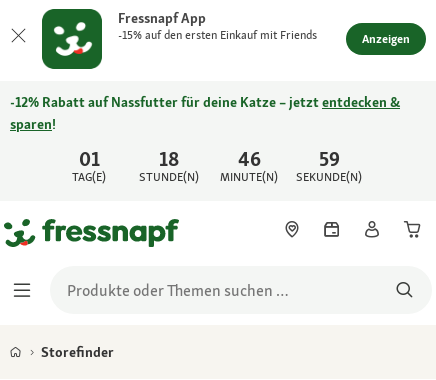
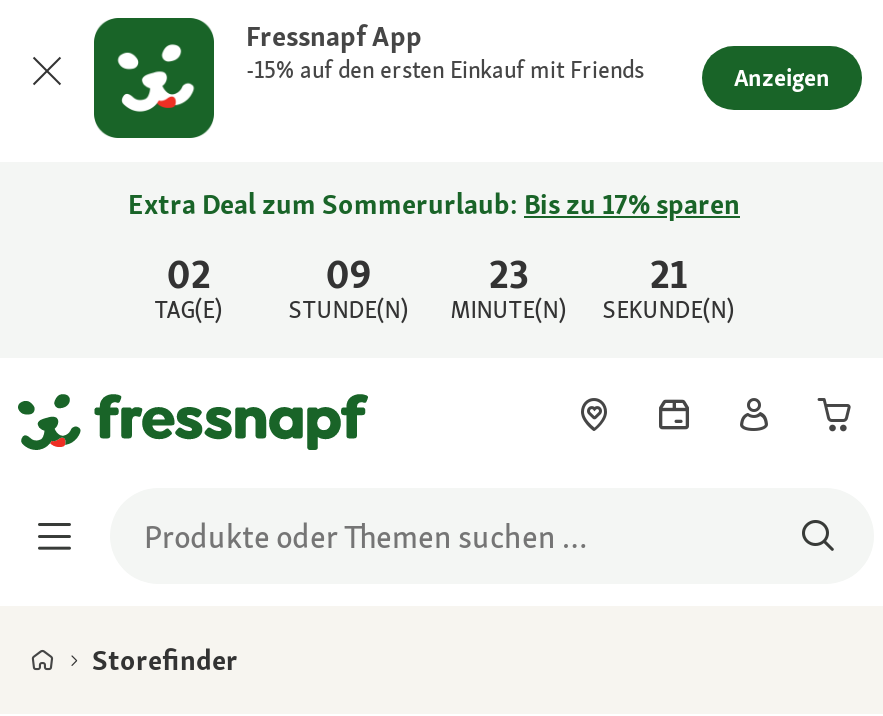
[10,93,400,133] -12% Rabatt auf Nassfutter für deine Katze – jetzt entdecken & | sparen! -> [128,186,740,222] Extra Deal zum Sommerurlaub: Bis zu 17% sparen
[79,146,100,172] 01 -> [167,248,211,300] 02
[159,146,179,172] 18 -> [326,248,372,300] 09
[238,146,261,172] 46 -> [489,248,529,300] 23
[319,146,340,172] 59 -> [650,248,688,300] 21

